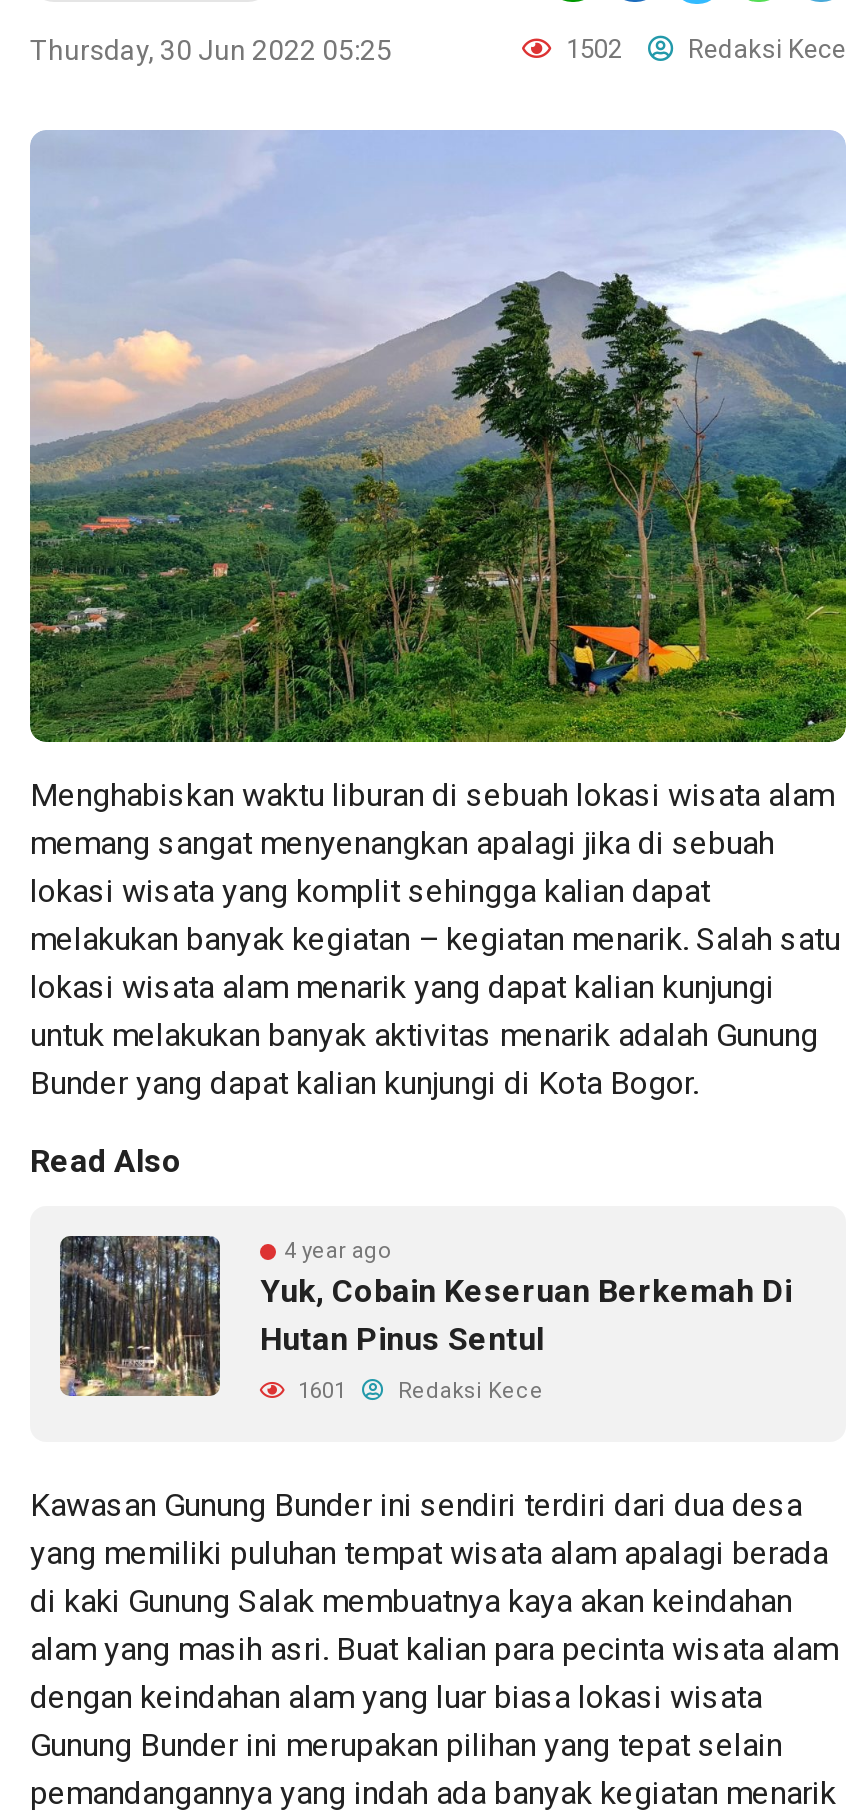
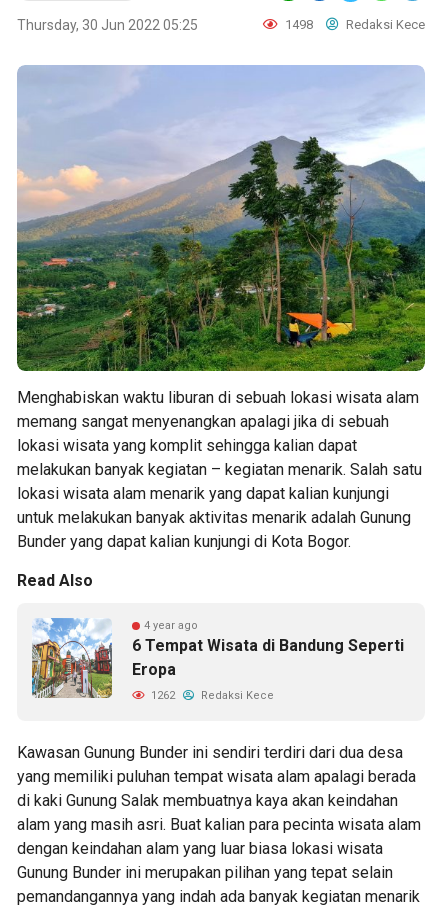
[560,34,846,64] 1502 Redaksi Kece -> [282,17,425,32] 1498 Redaksi Kece
[58,1234,792,1396] [image] | Yuk, Cobain Keseruan Berkemah Di | Hutan Pinus Sentul -> [31,617,404,698] [image] | 6 Tempat Wisata di Bandung Seperti | Eropa
[292,1378,544,1404] 1601 Redaksi Kece -> [148,689,274,702] 1262 Redaksi Kece

